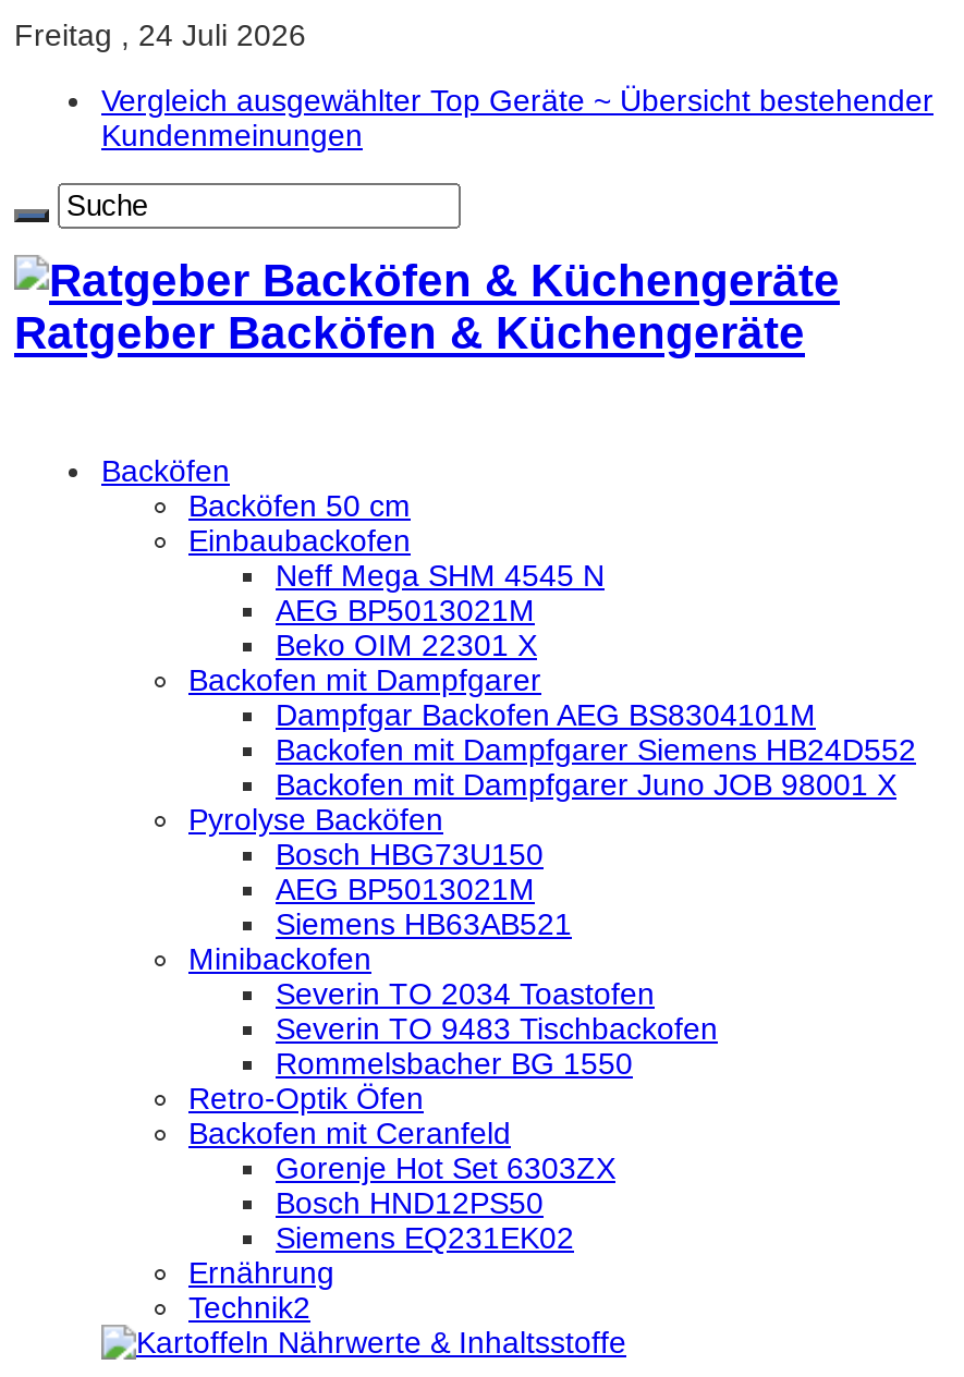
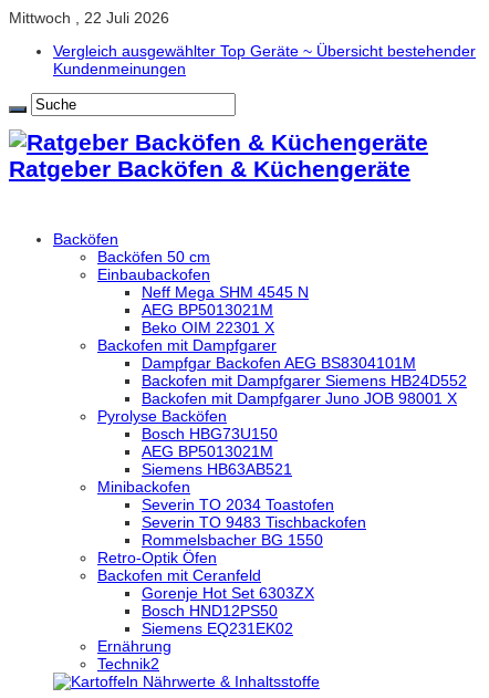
[14,17,306,52] Freitag , 24 Juli 2026 -> [9,9,169,27] Mittwoch , 22 Juli 2026

